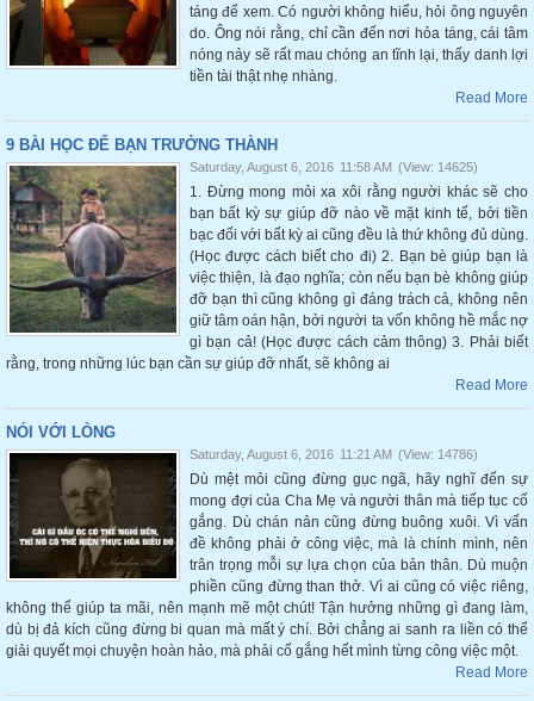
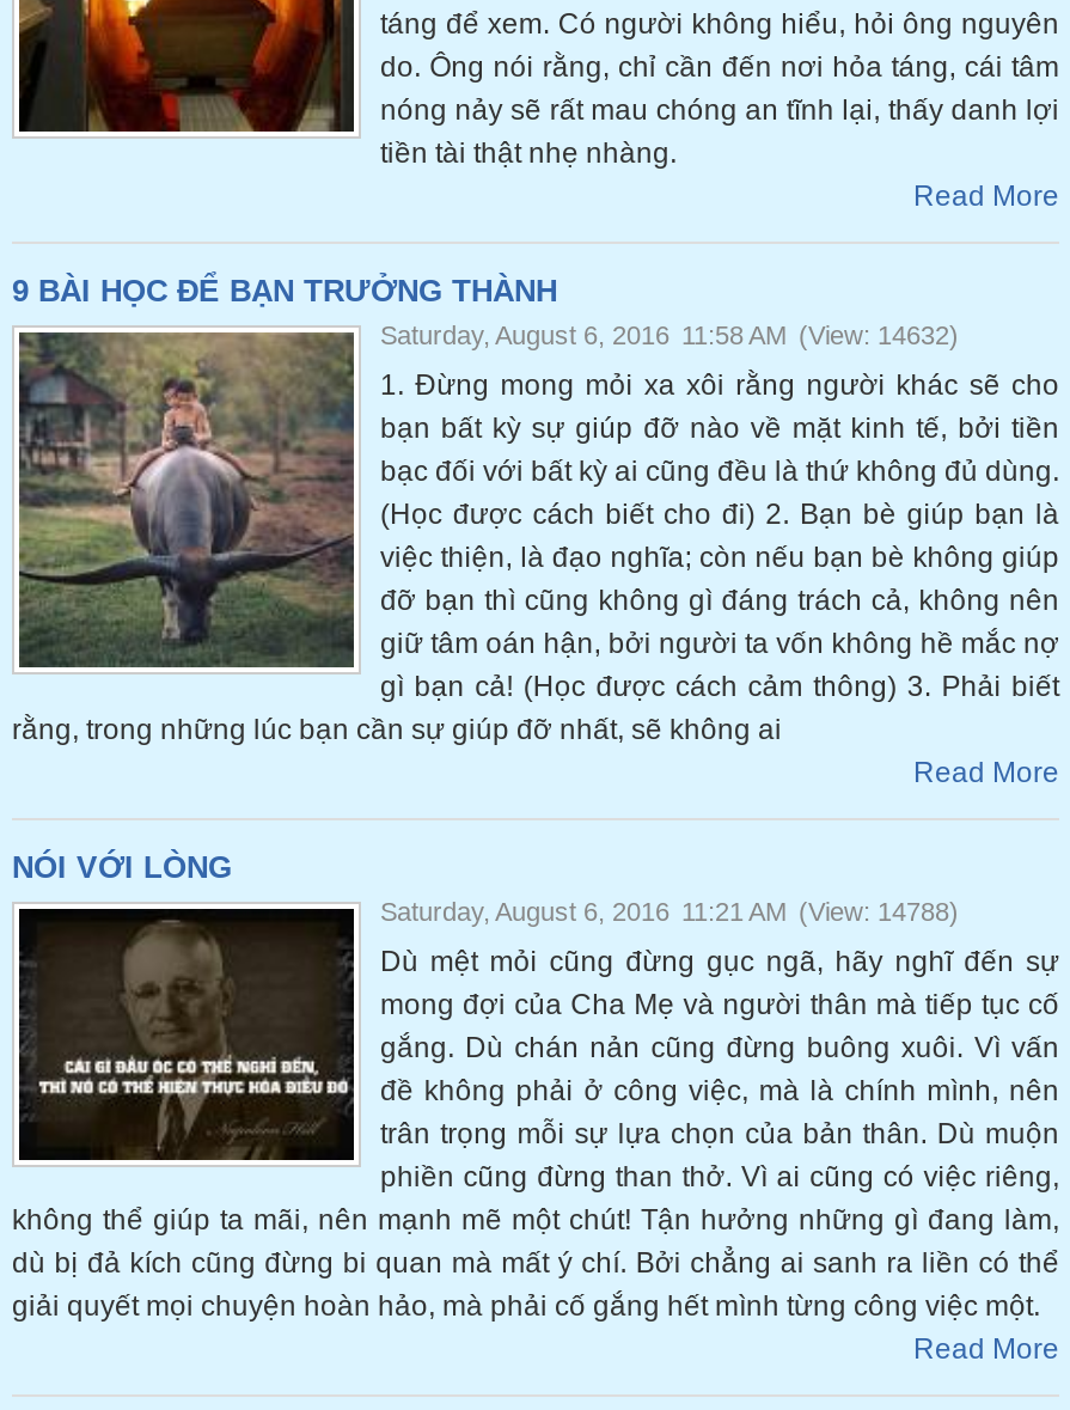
[190,160,478,174] Saturday, August 6, 2016 11:58 AM (View: 14625) -> [380,321,959,349] Saturday, August 6, 2016 11:58 AM (View: 14632)
[190,447,478,461] Saturday, August 6, 2016 11:21 AM (View: 14786) -> [380,897,959,926] Saturday, August 6, 2016 11:21 AM (View: 14788)

